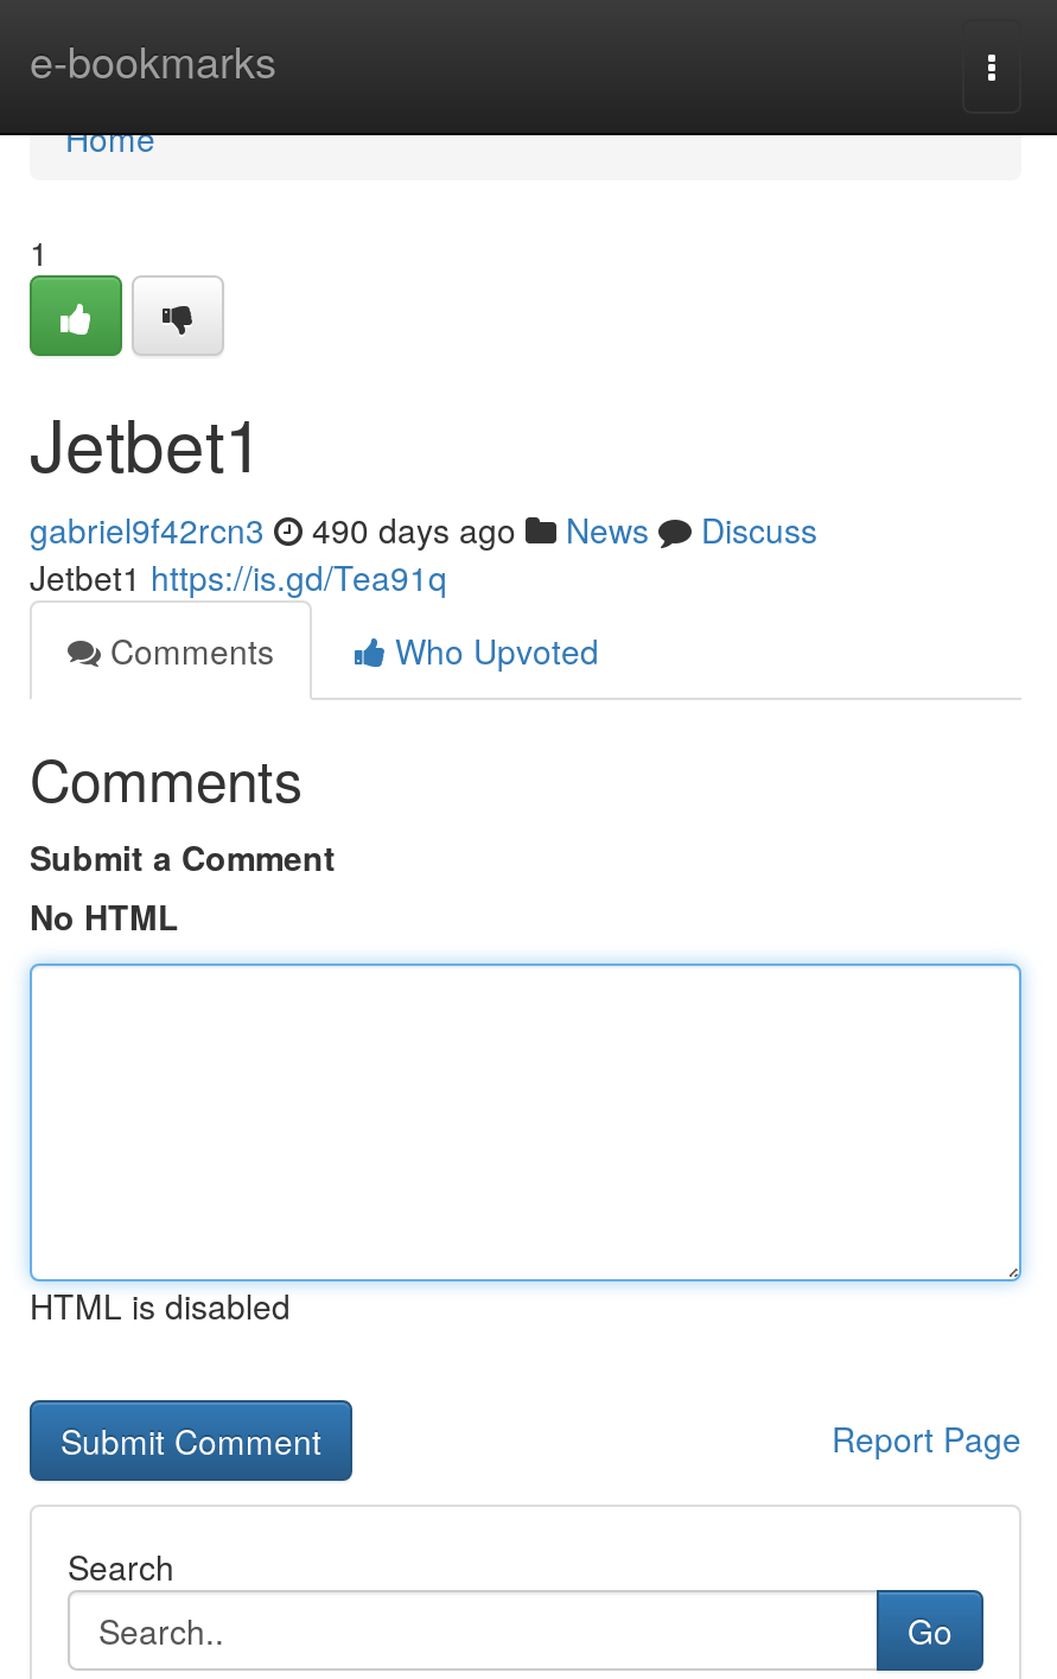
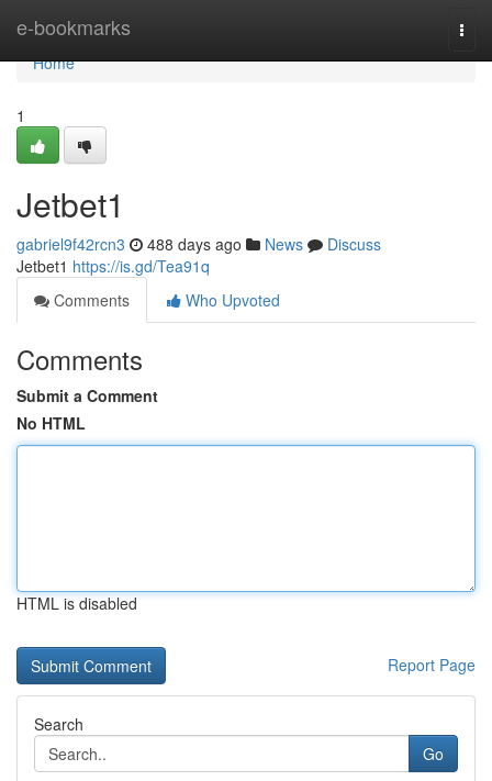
[30,505,817,553] gabriel9f42rcn3 490 days ago News Discuss -> [16,233,381,255] gabriel9f42rcn3 488 days ago News Discuss

